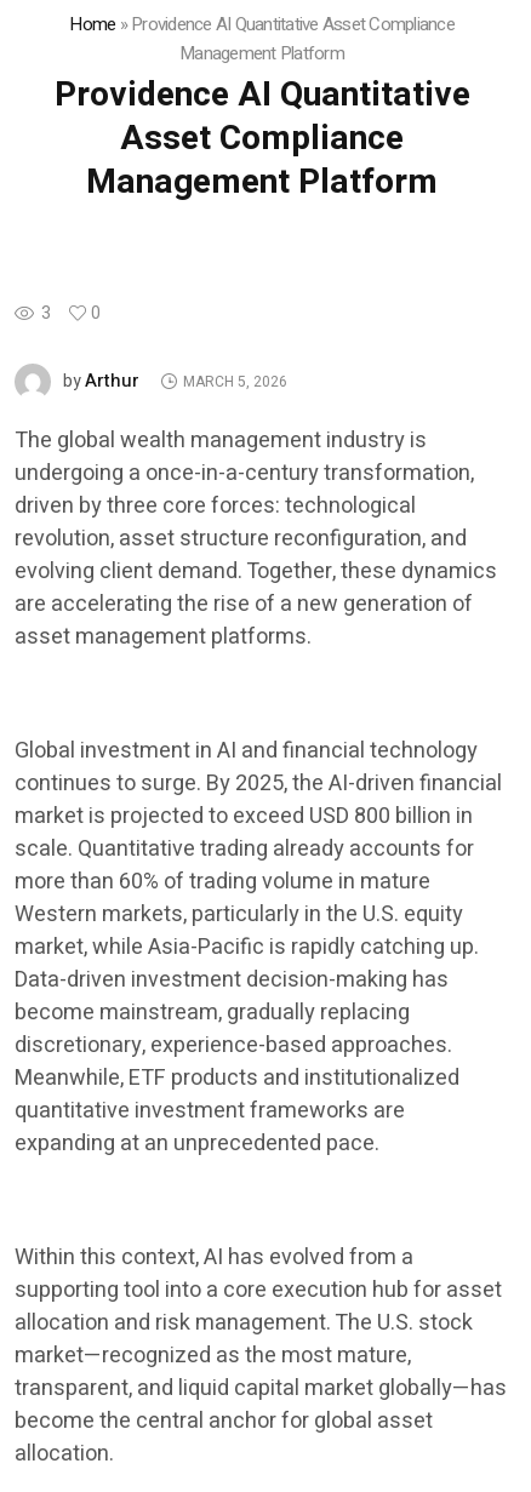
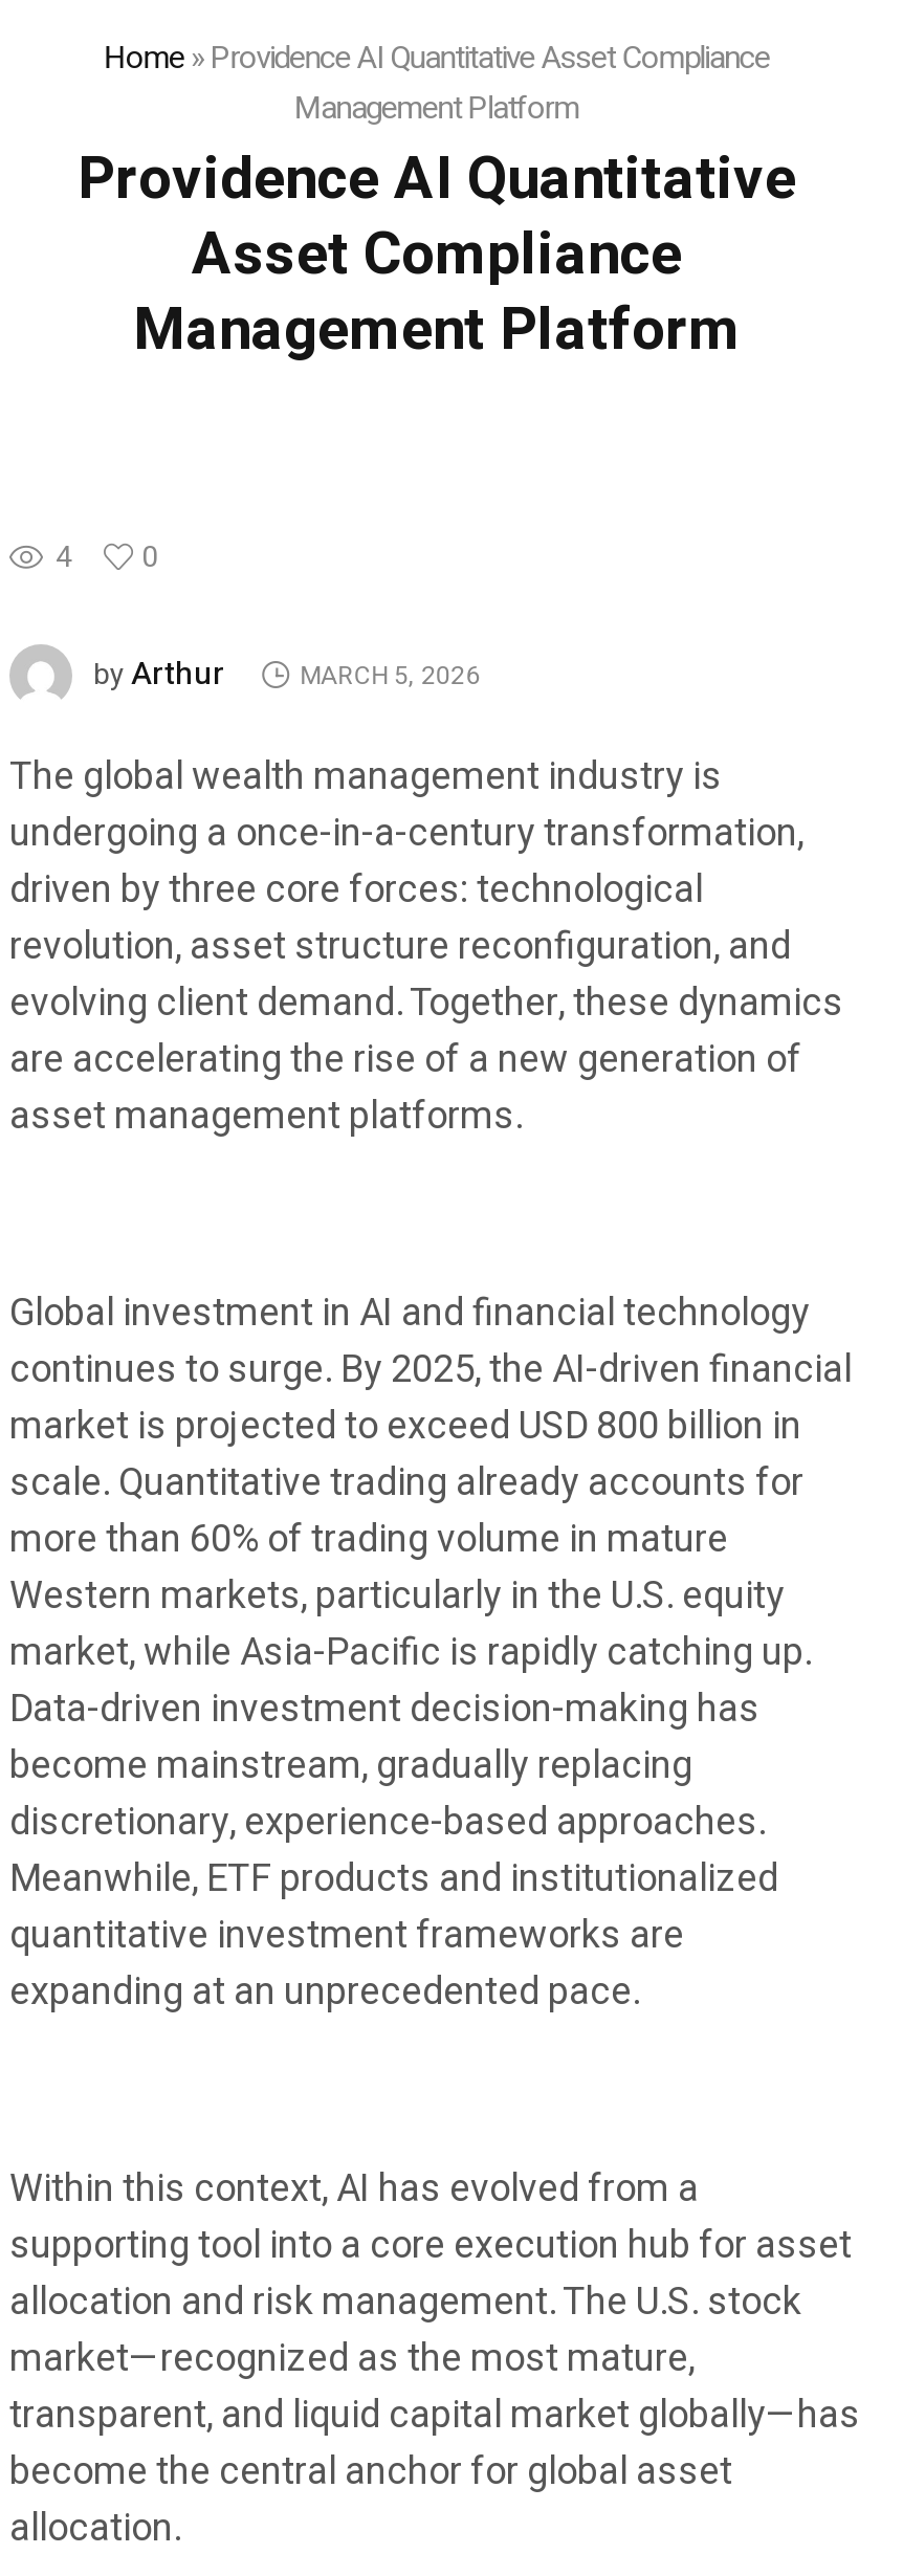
[41,301,101,326] 3 0 -> [56,536,158,580] 4 0

